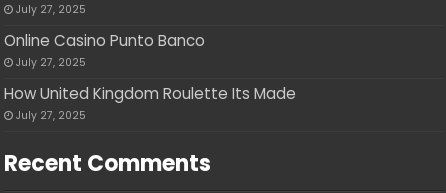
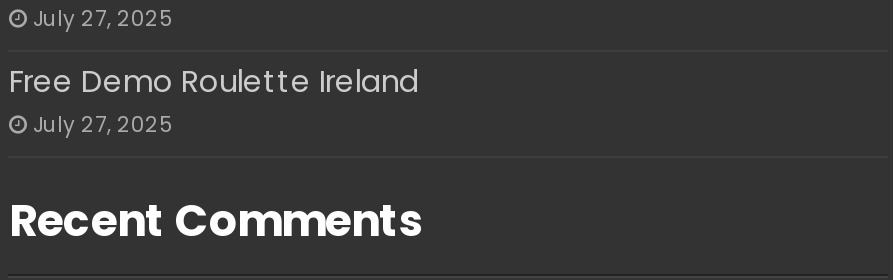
[4,30,296,104] Online Casino Punto Banco | July 27, 2025 | How United Kingdom Roulette Its Made -> [9,61,419,103] Free Demo Roulette Ireland

